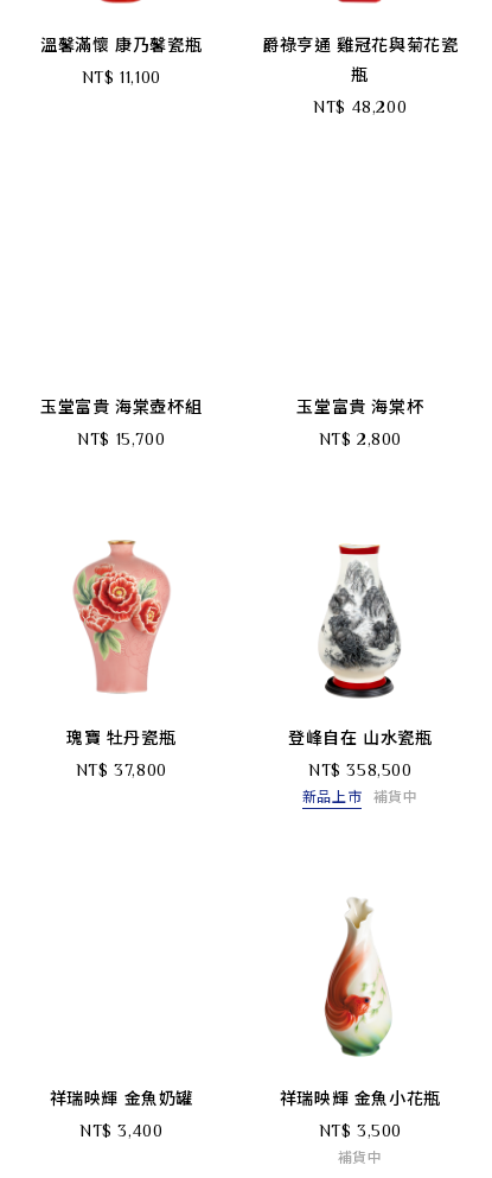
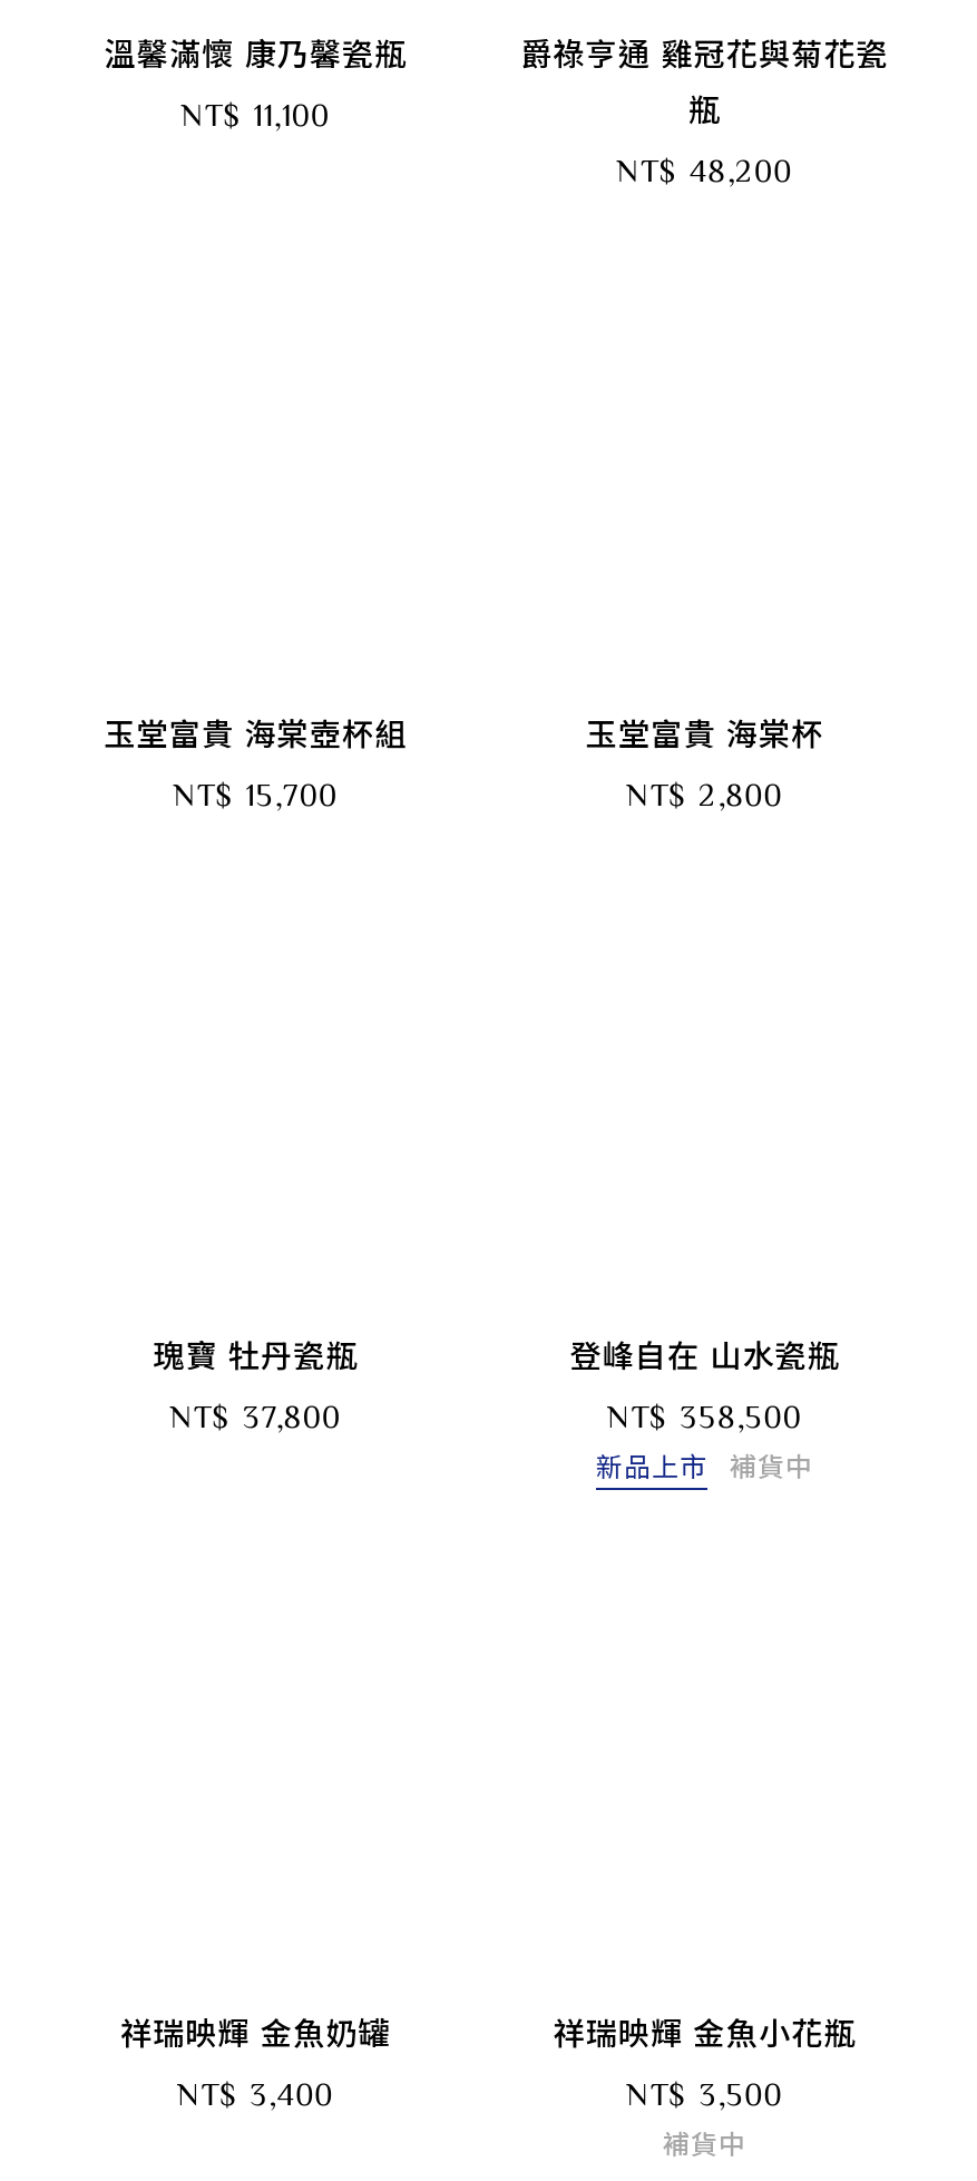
[72,539,171,694] [image] -> none
[319,543,402,700] [image] -> none
[324,897,391,1058] [image] -> none

